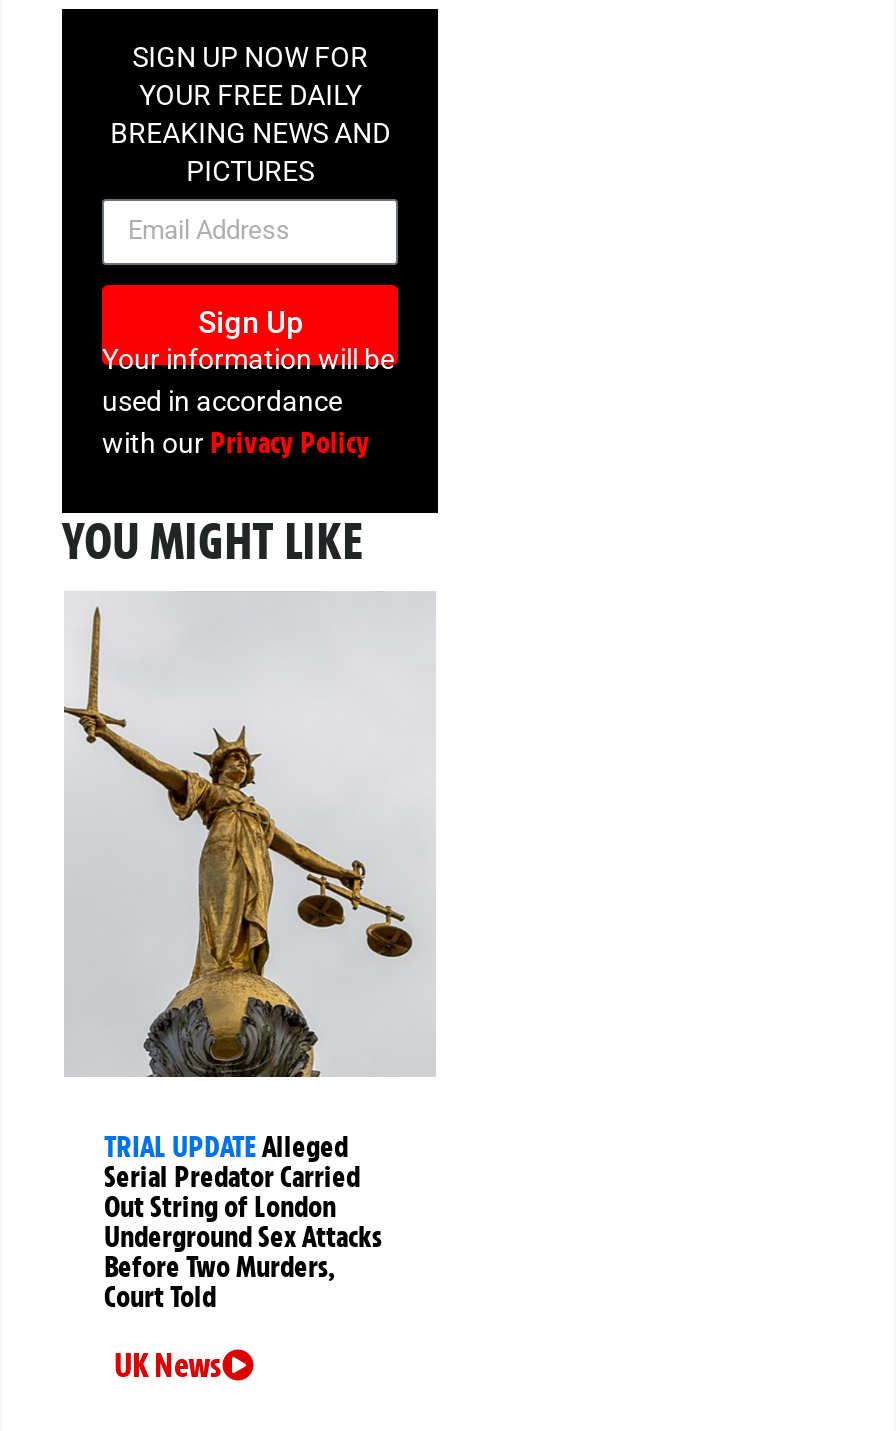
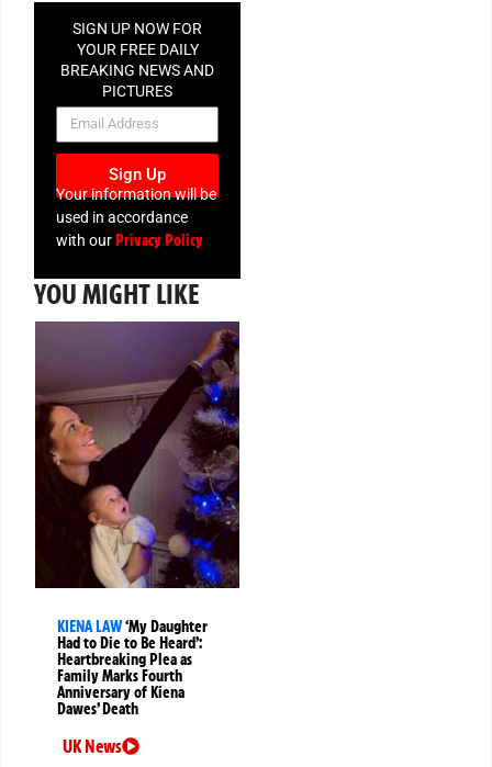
[64,591,436,1315] [image] | TRIAL UPDATE Alleged | Serial Predator Carried | Out String of London | Underground Sex Attacks | Before Two Murders, | Court Told -> [34,320,241,719] [image] | KIENA LAW ‘My Daughter | Had to Die to Be Heard’: | Heartbreaking Plea as | Family Marks Fourth | Anniversary of Kiena | Dawes’ Death

